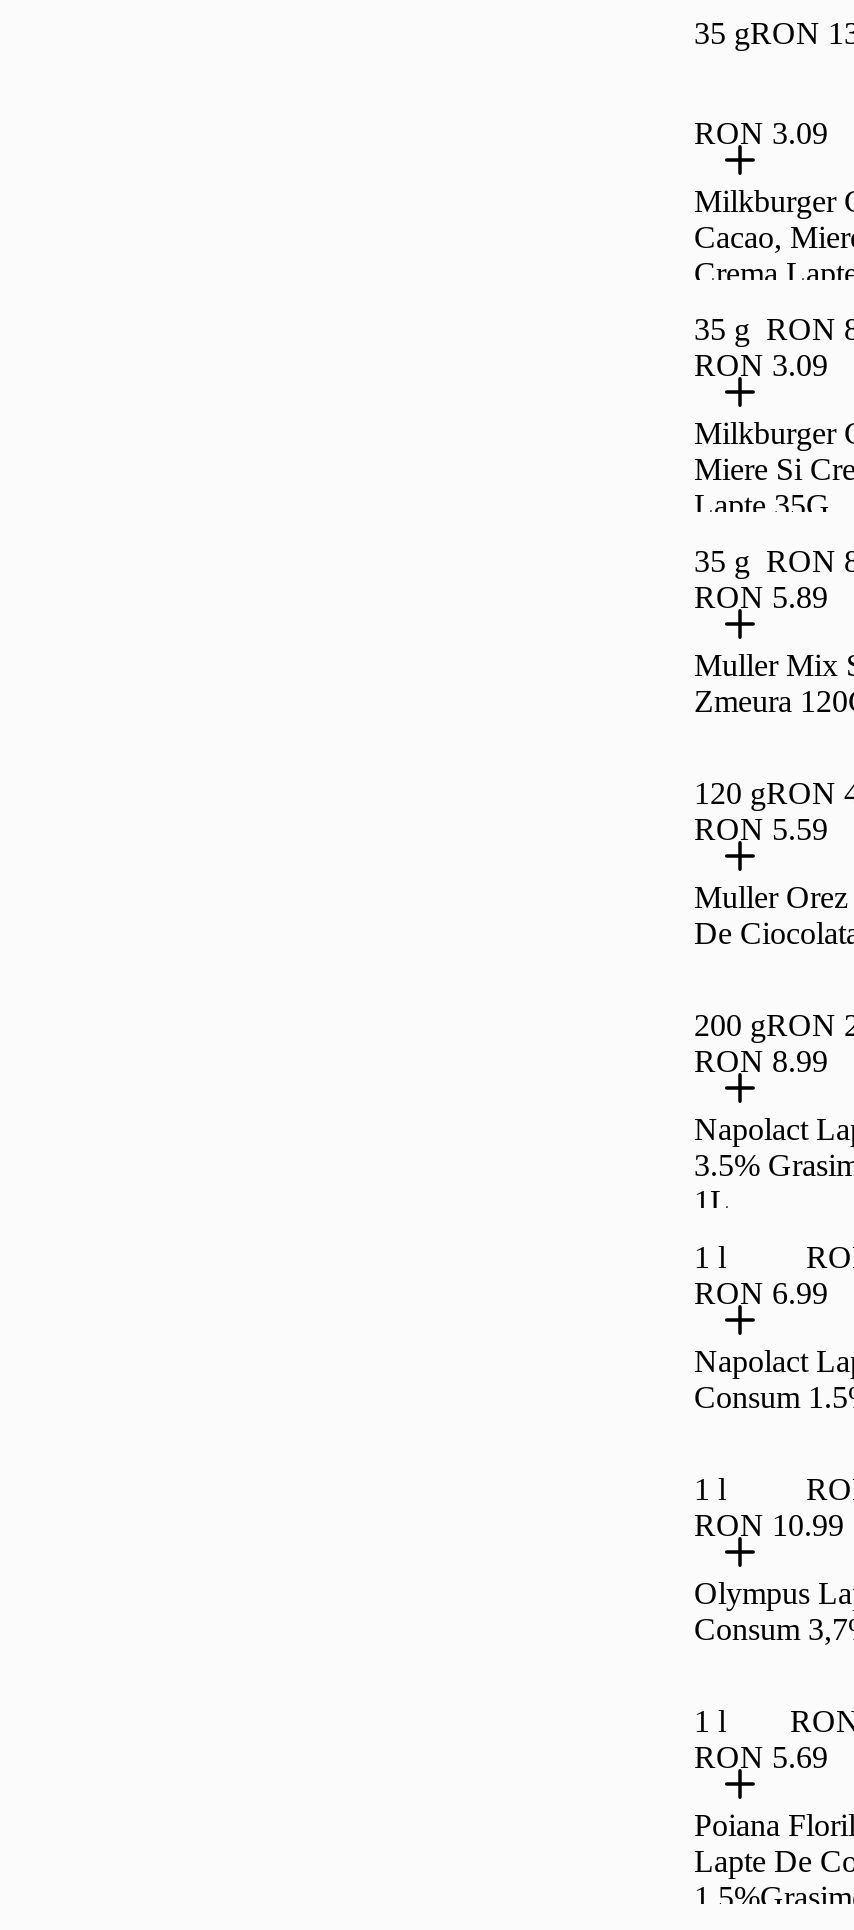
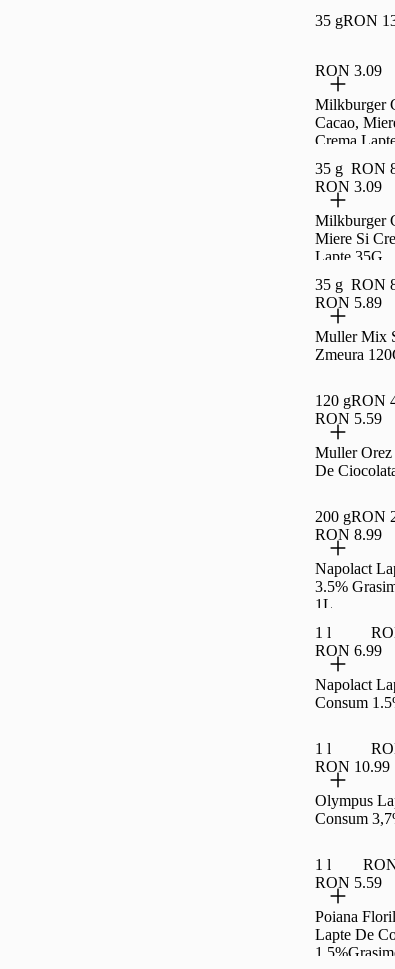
[694,1740,828,1774] RON 5.69 -> [315,874,382,891] RON 5.59

